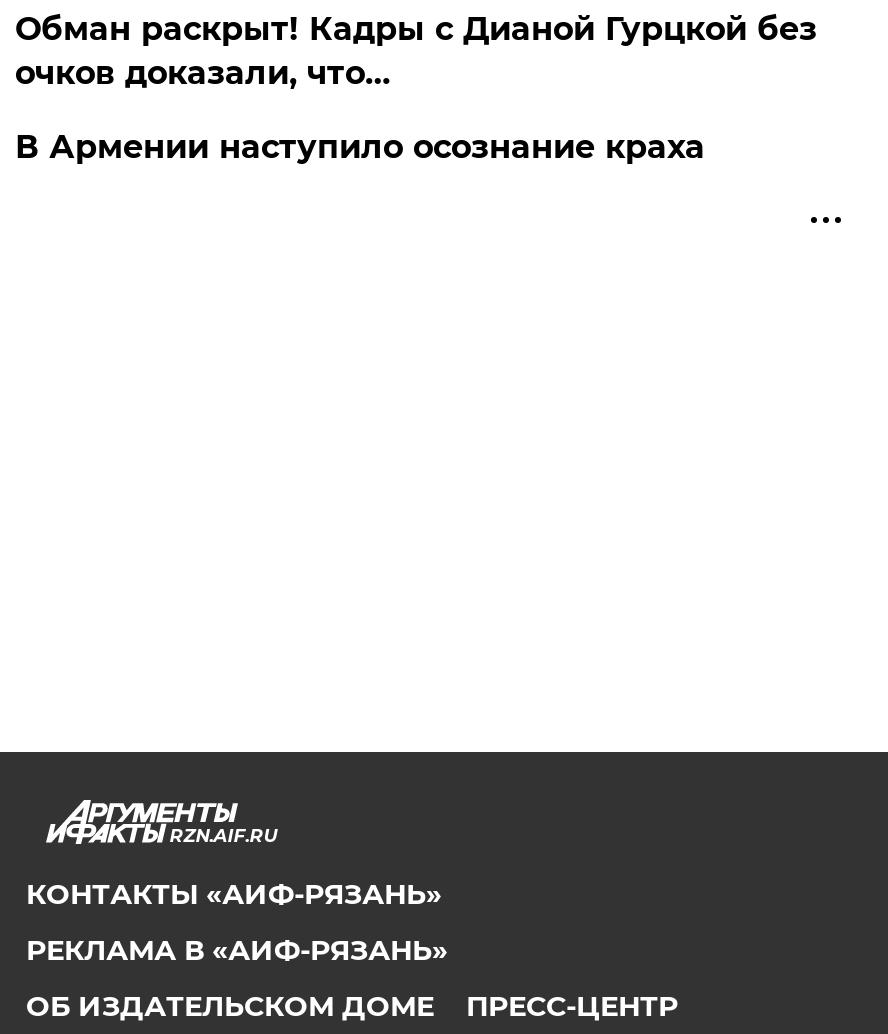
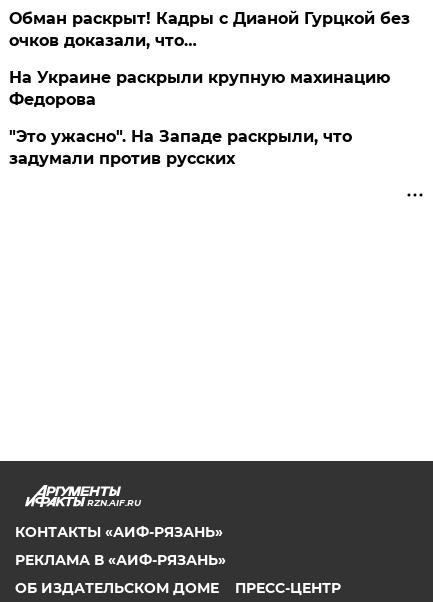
[15,128,705,166] В Армении наступило осознание краха -> [9,68,390,168] На Украине раскрыли крупную махинацию | Федорова | "Это ужасно". На Западе раскрыли, что | задумали против русских

